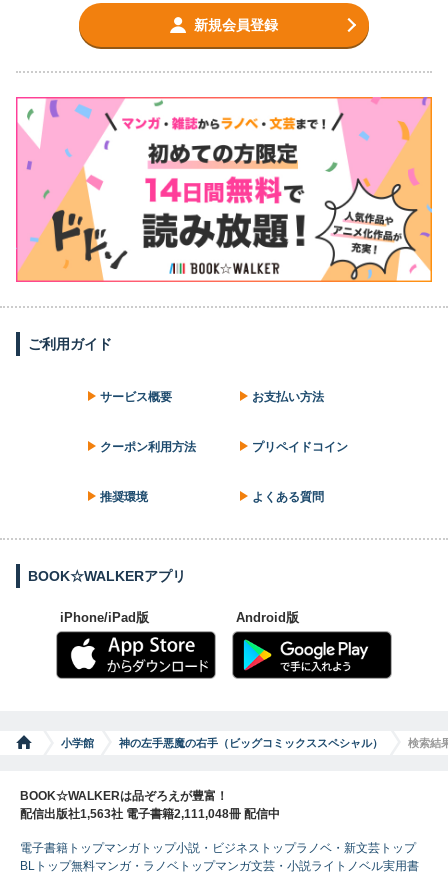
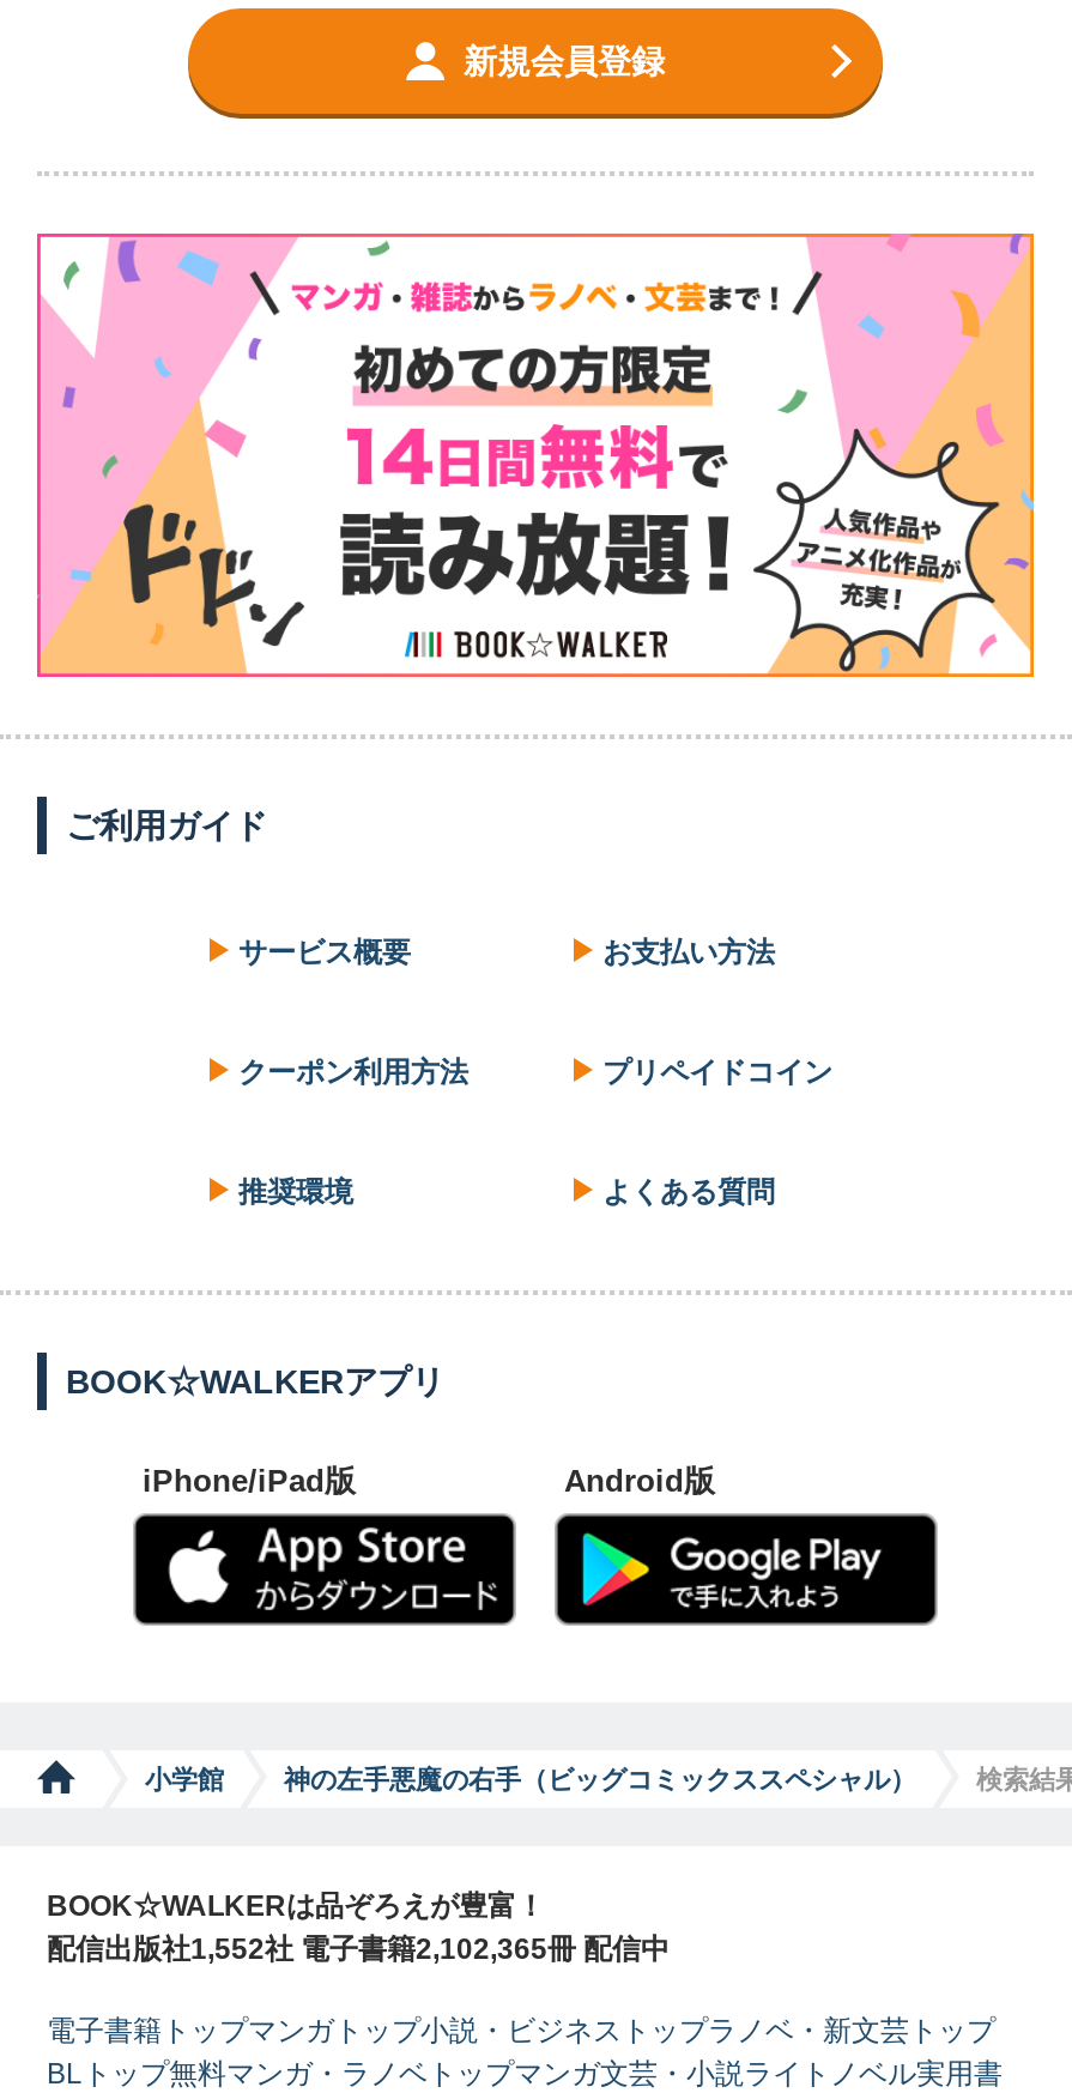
[20,806,280,820] 配信出版社1,563社 電子書籍2,111,048冊 配信中 -> [47,1932,670,1966] 配信出版社1,552社 電子書籍2,102,365冊 配信中

